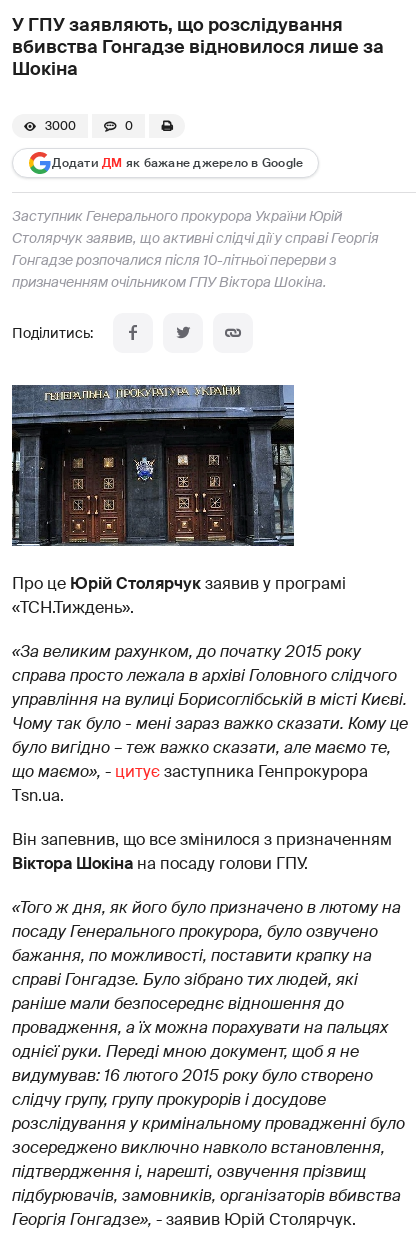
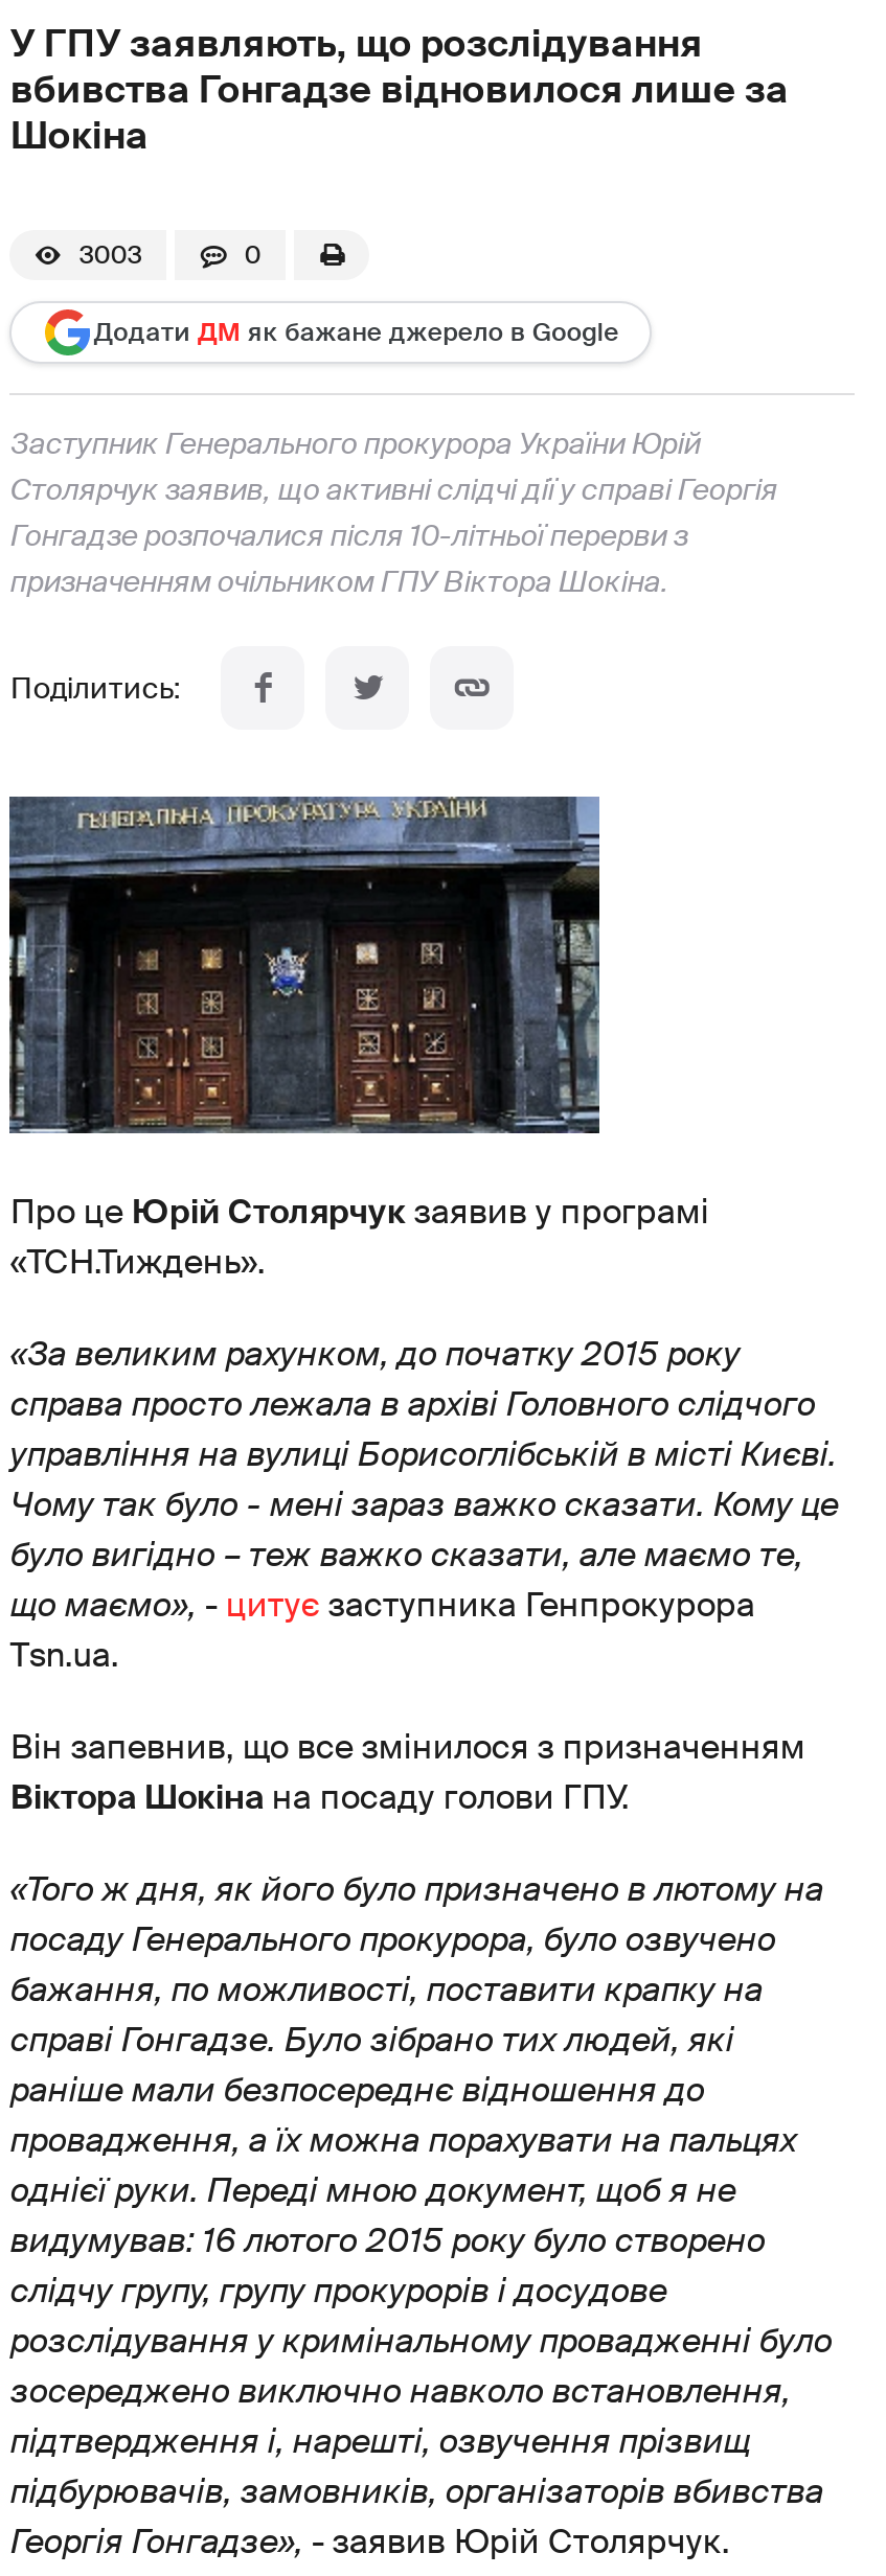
[45,118,76,134] 3000 -> [79,238,142,271] 3003

